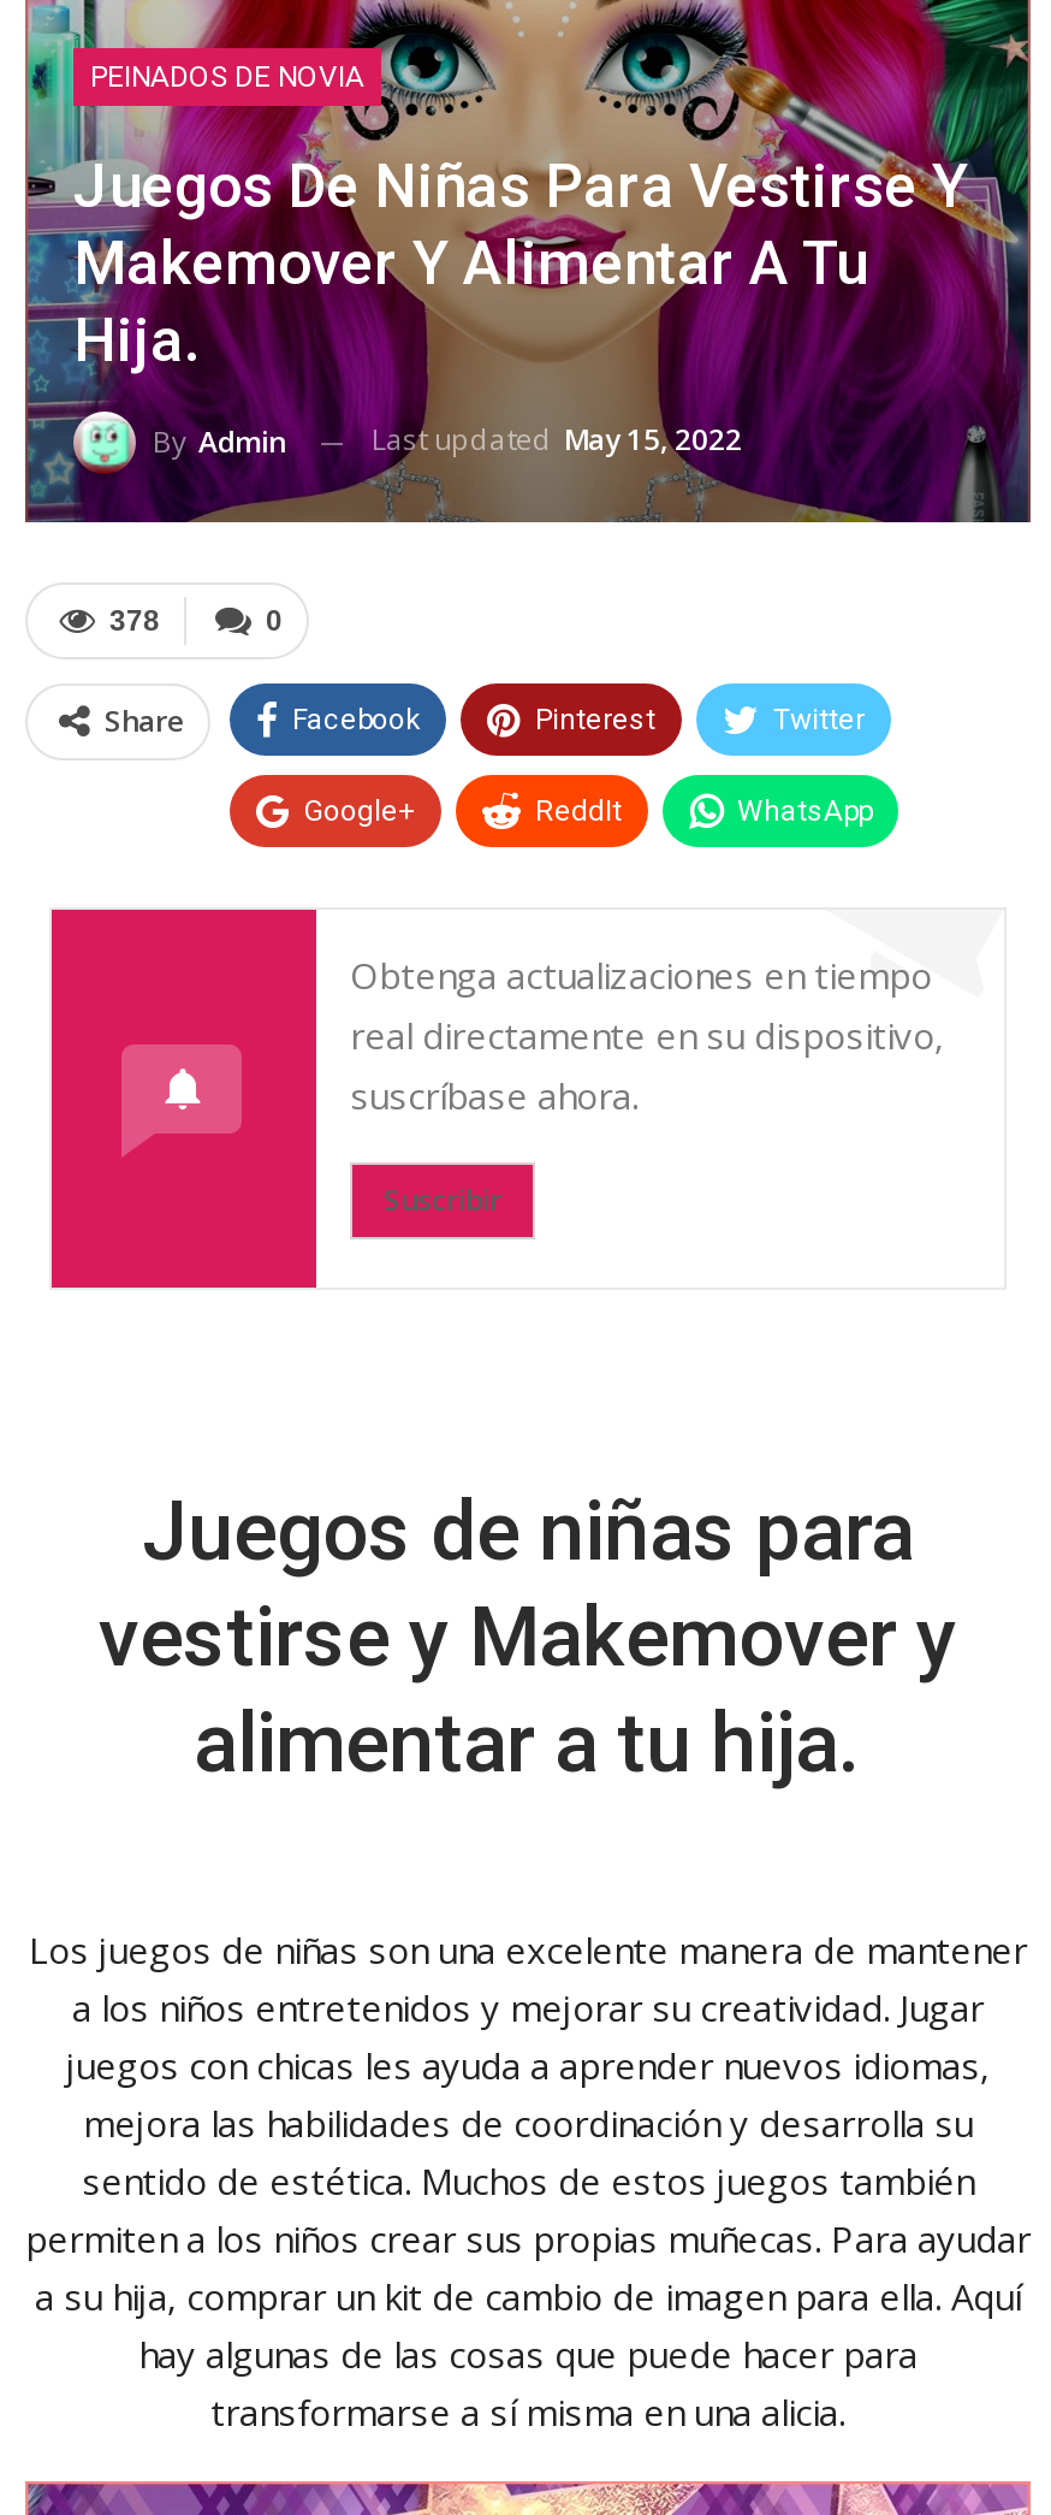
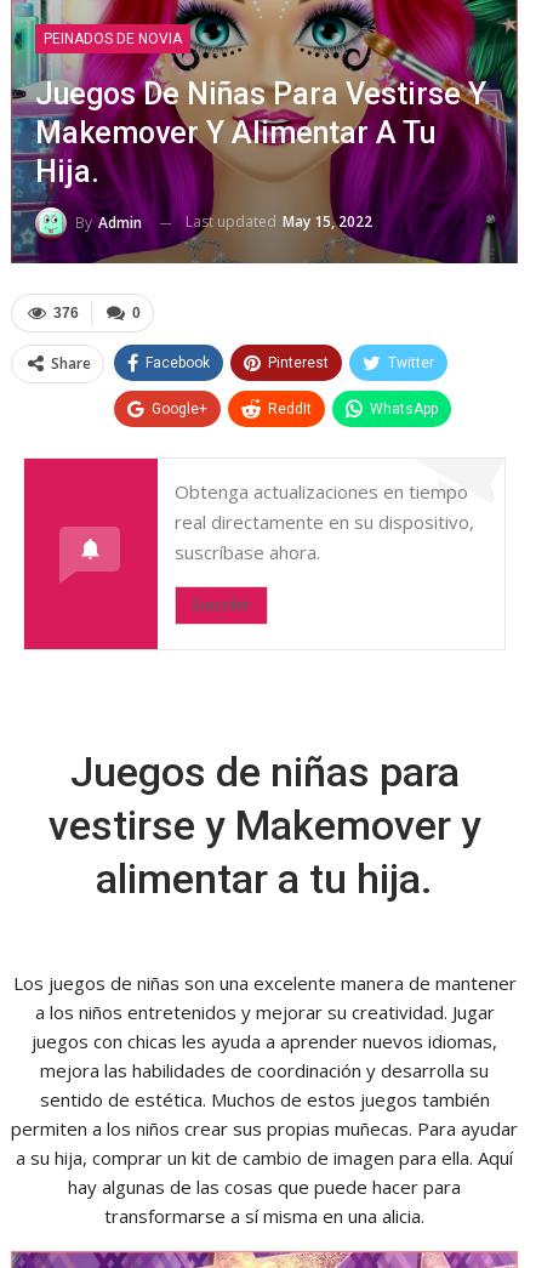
[109,604,160,638] 378 -> [53,305,79,322] 376

